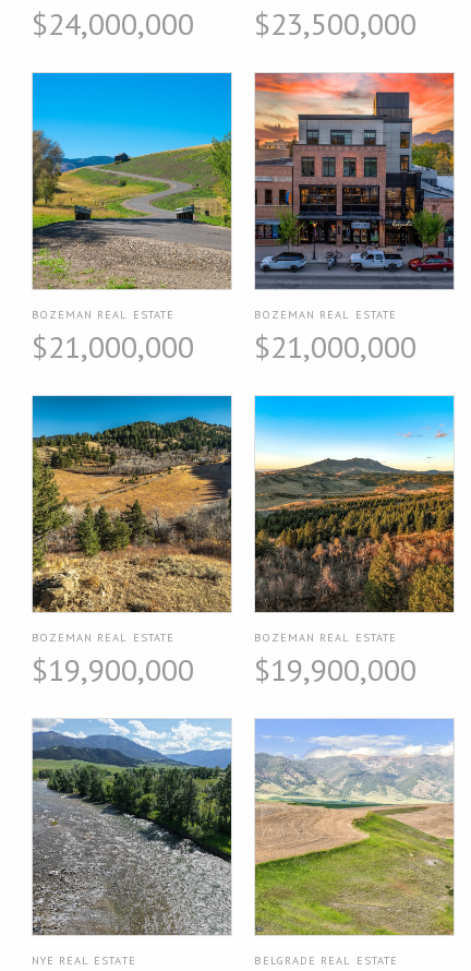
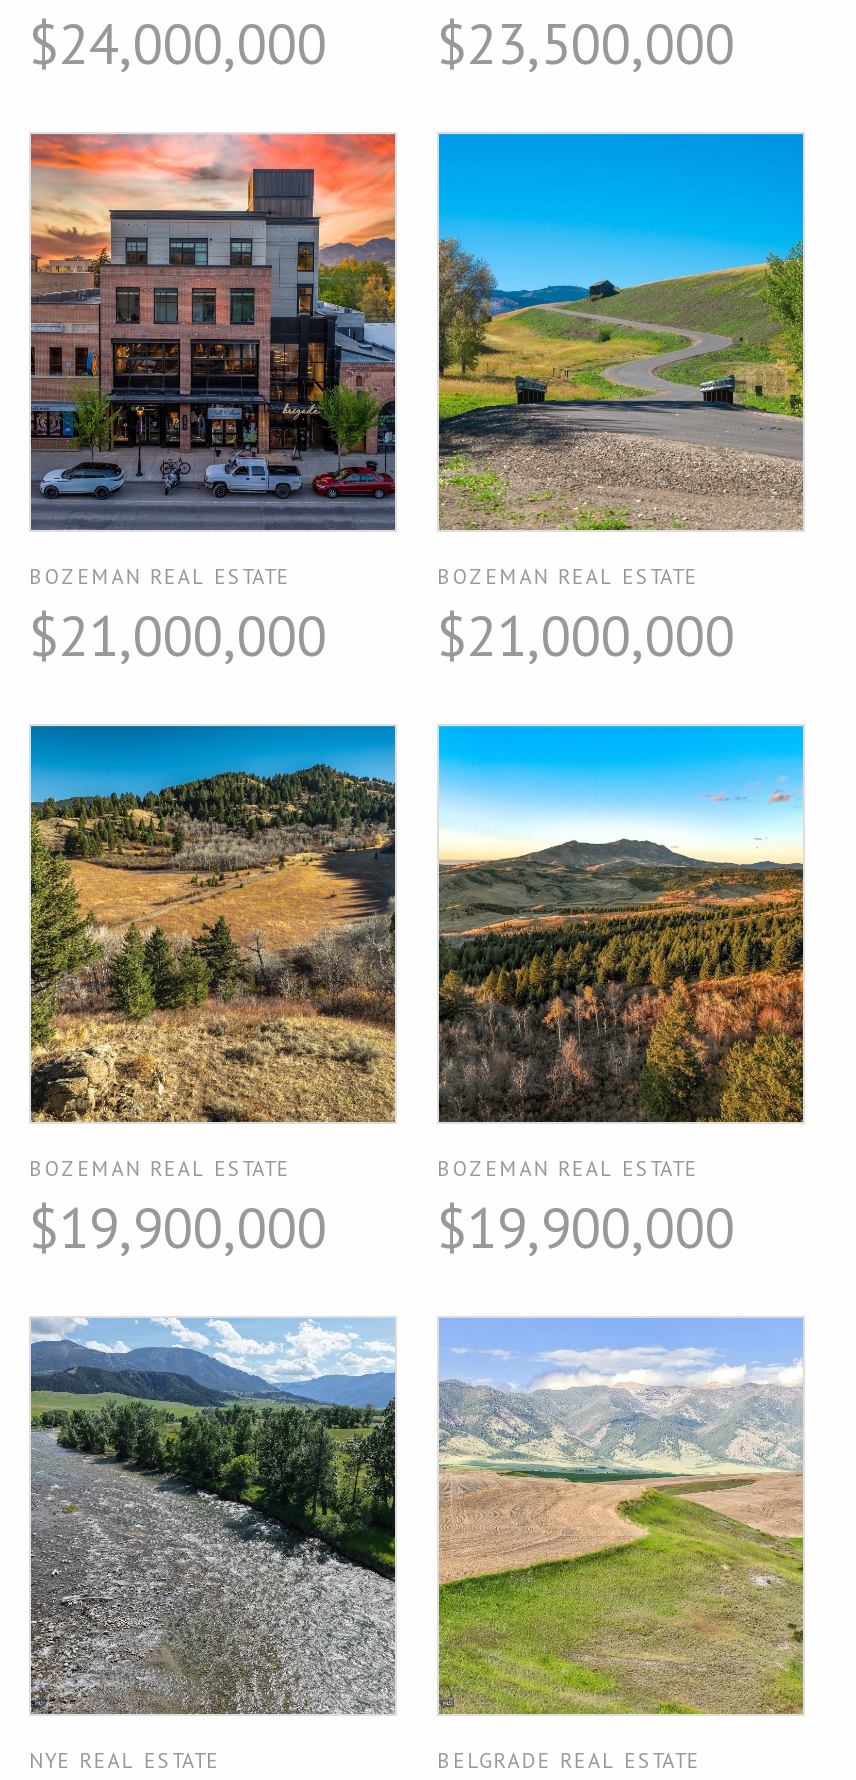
[32,72,232,290] [image] -> [29,132,397,532] [image]
[254,72,455,290] [image] -> [437,132,805,532] [image]

